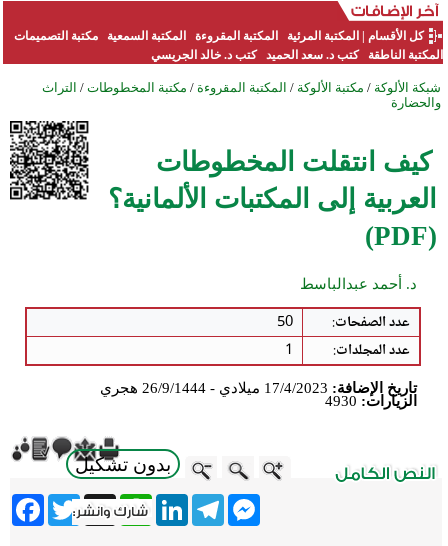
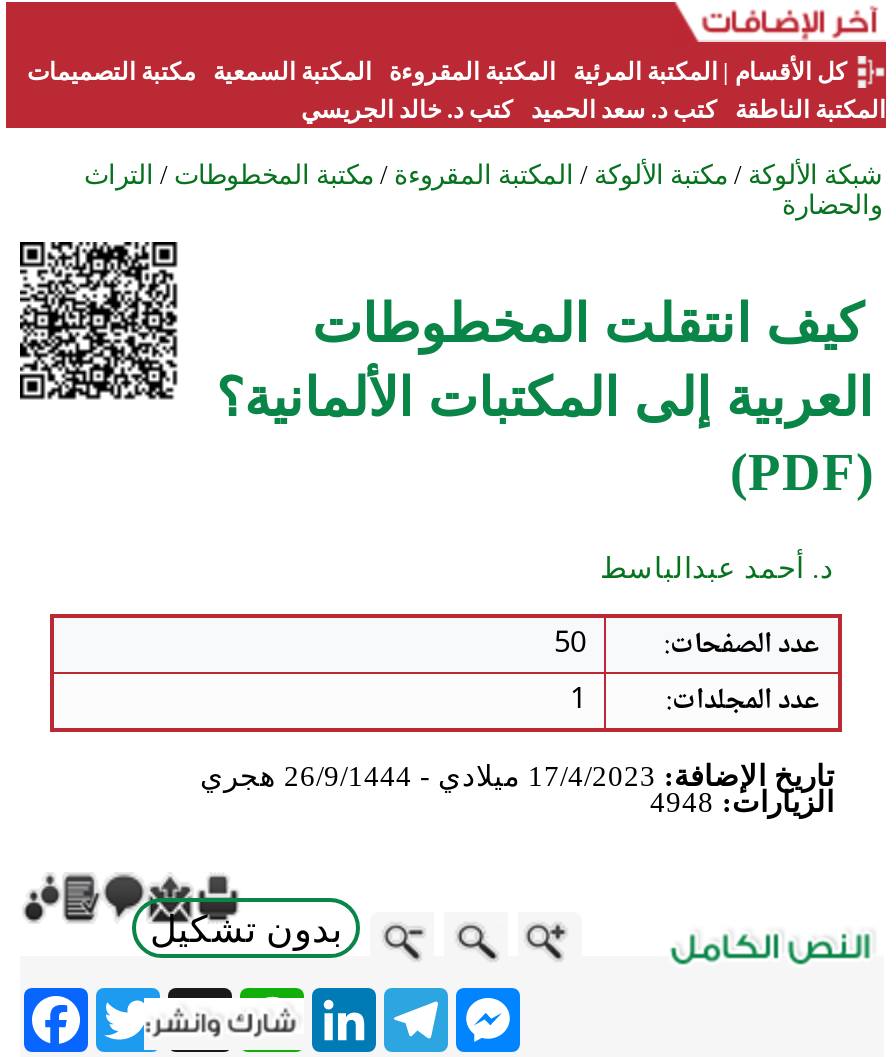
[325,393,417,409] الزيارات:4930 -> [650,786,834,818] الزيارات:4948

